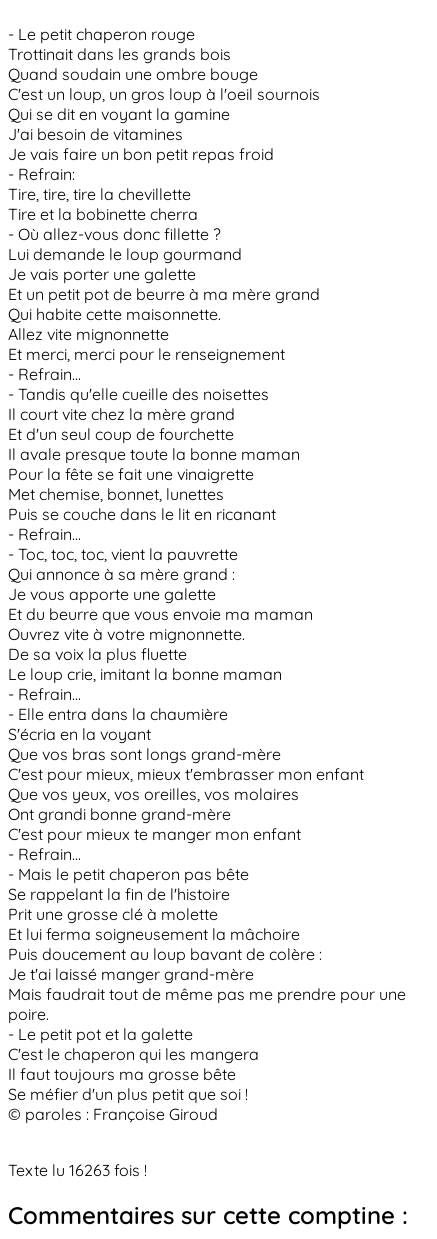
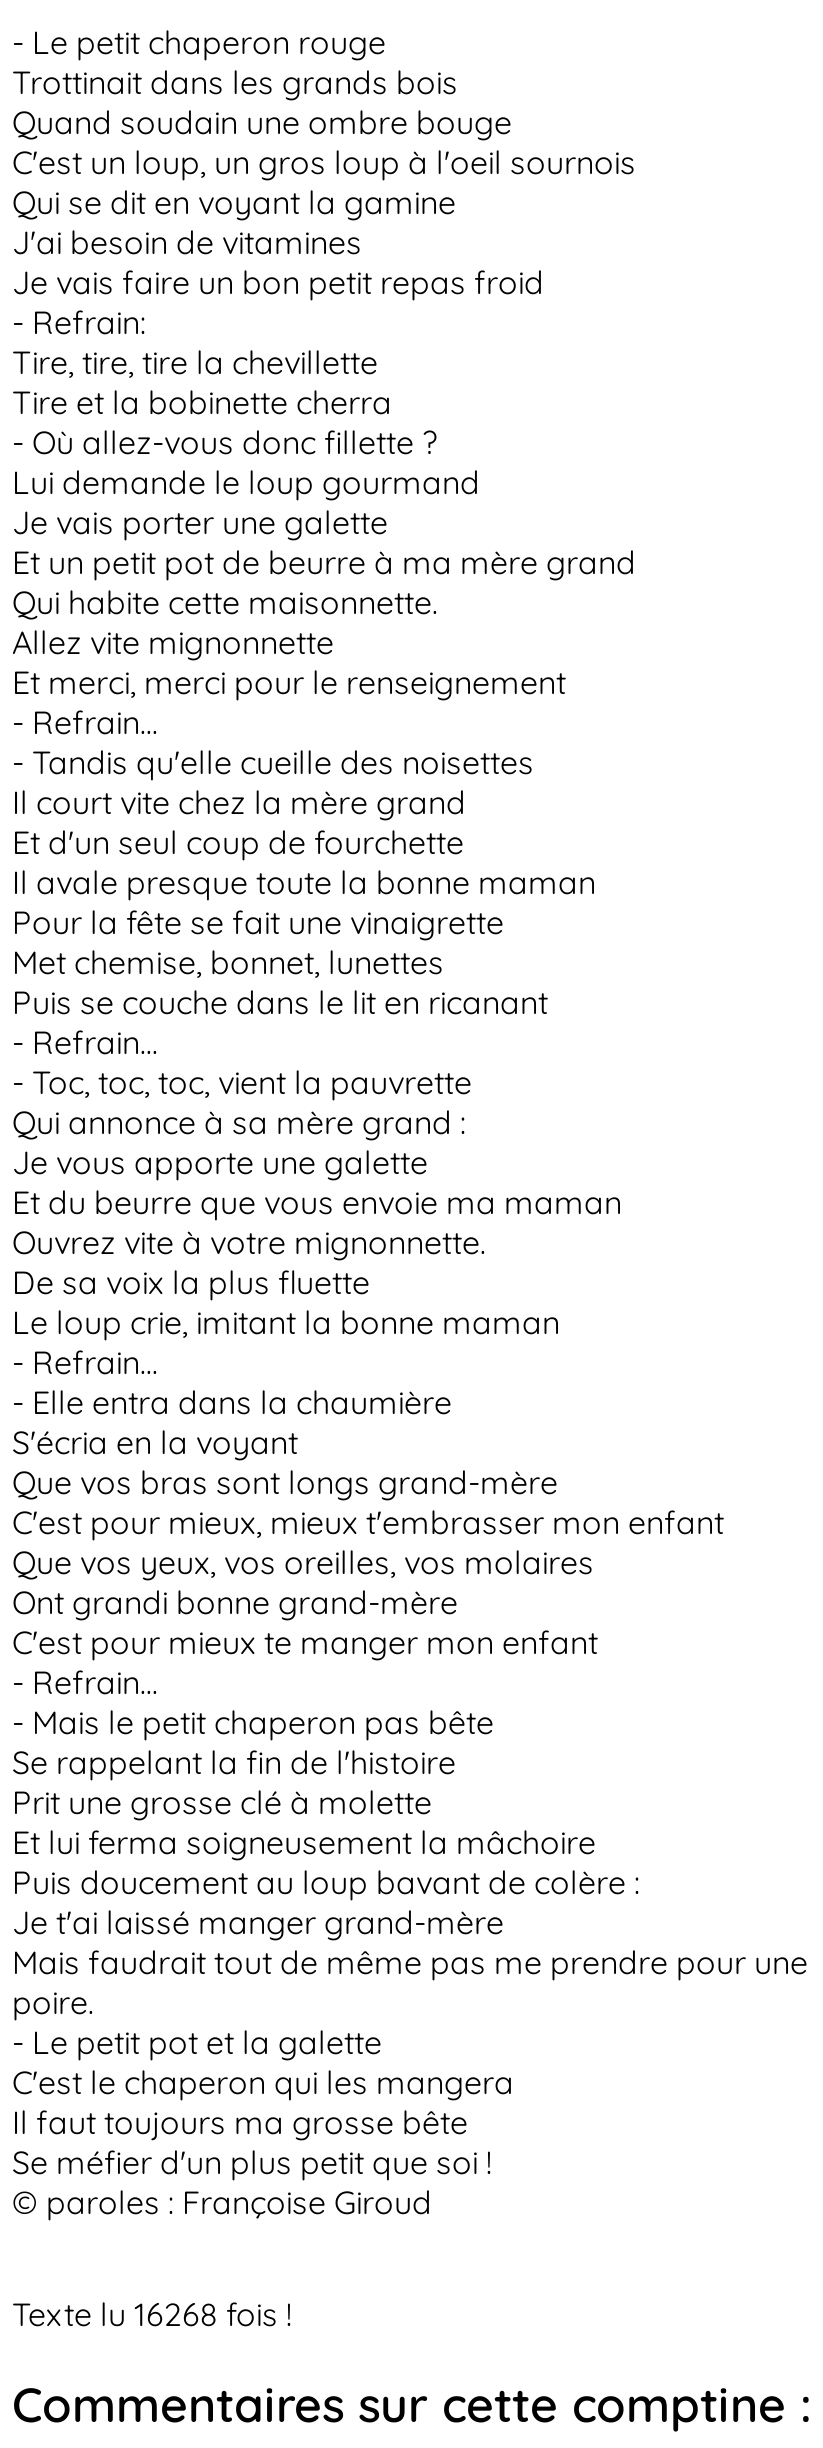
[8,1160,147,1180] Texte lu 16263 fois ! -> [12,2293,292,2333] Texte lu 16268 fois !

